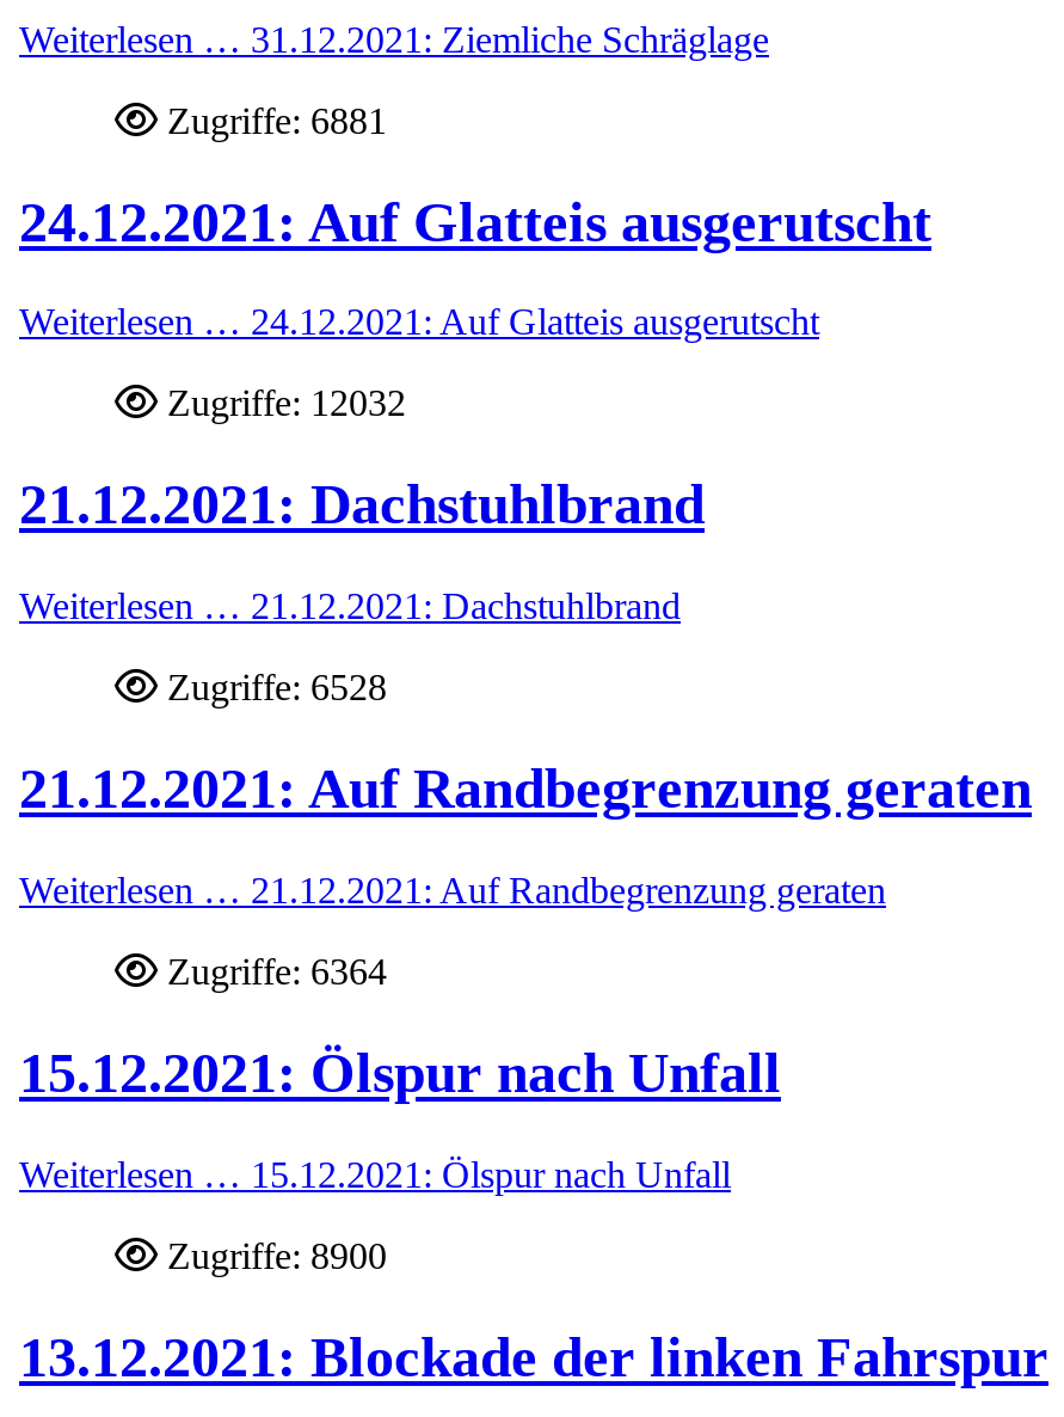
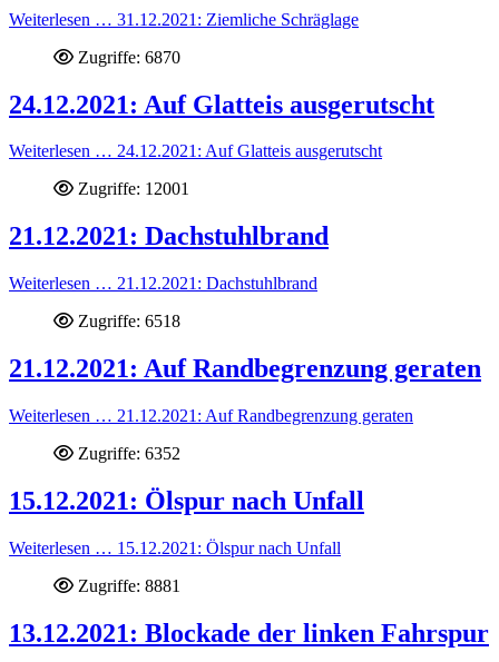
[167,99,387,140] Zugriffe: 6881 -> [78,47,180,66] Zugriffe: 6870
[167,383,406,424] Zugriffe: 12032 -> [78,180,189,198] Zugriffe: 12001
[167,667,387,708] Zugriffe: 6528 -> [78,312,180,331] Zugriffe: 6518
[167,951,387,992] Zugriffe: 6364 -> [78,444,180,463] Zugriffe: 6352
[167,1235,387,1276] Zugriffe: 8900 -> [78,576,180,595] Zugriffe: 8881

